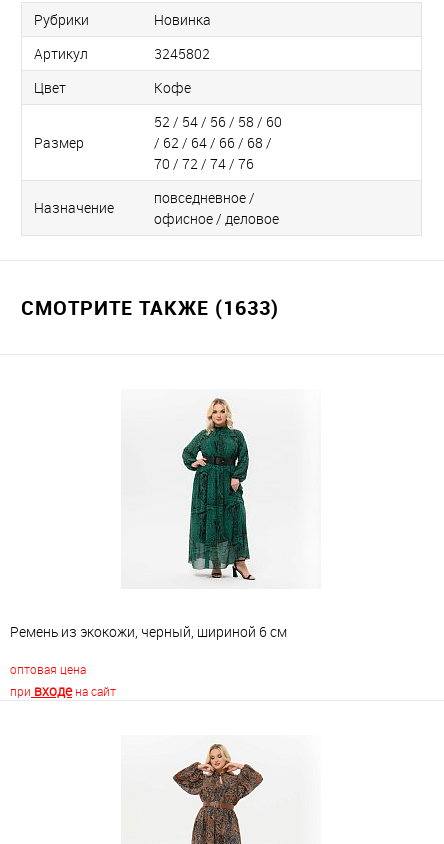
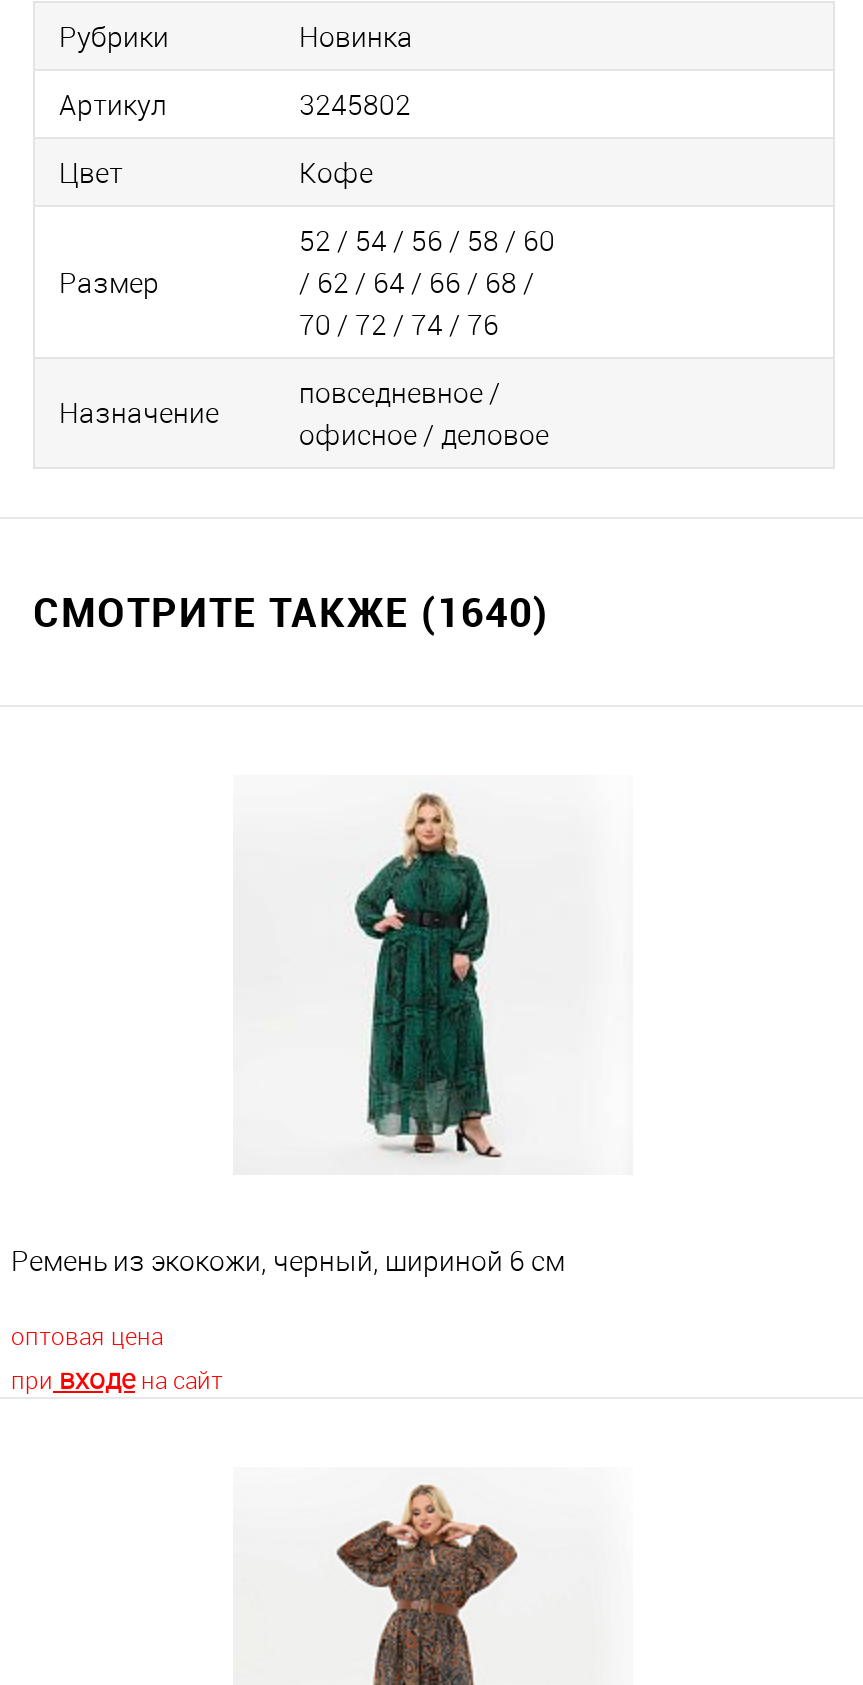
[21,294,279,321] СМОТРИТЕ ТАКЖЕ (1633) -> [33,585,549,639] СМОТРИТЕ ТАКЖЕ (1640)

